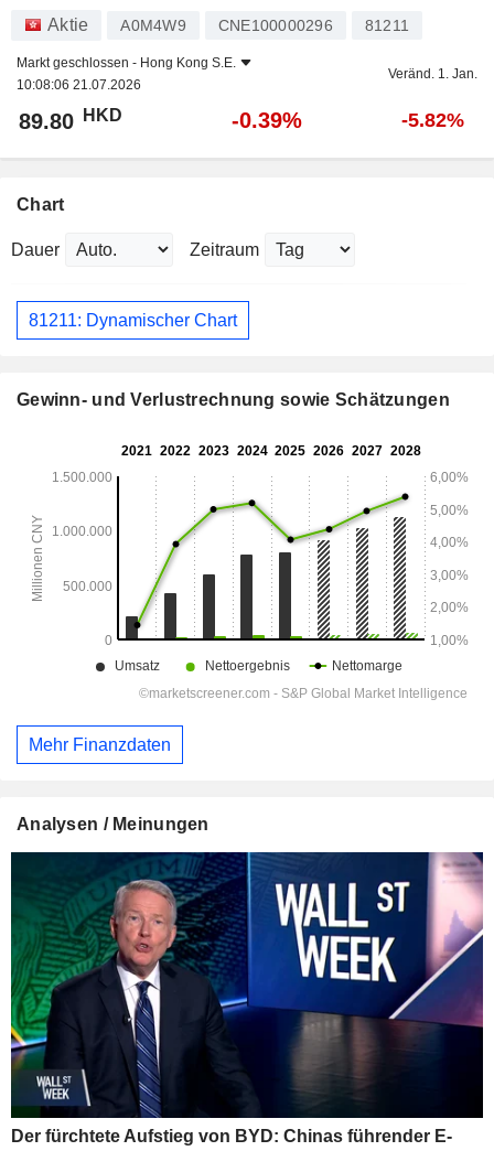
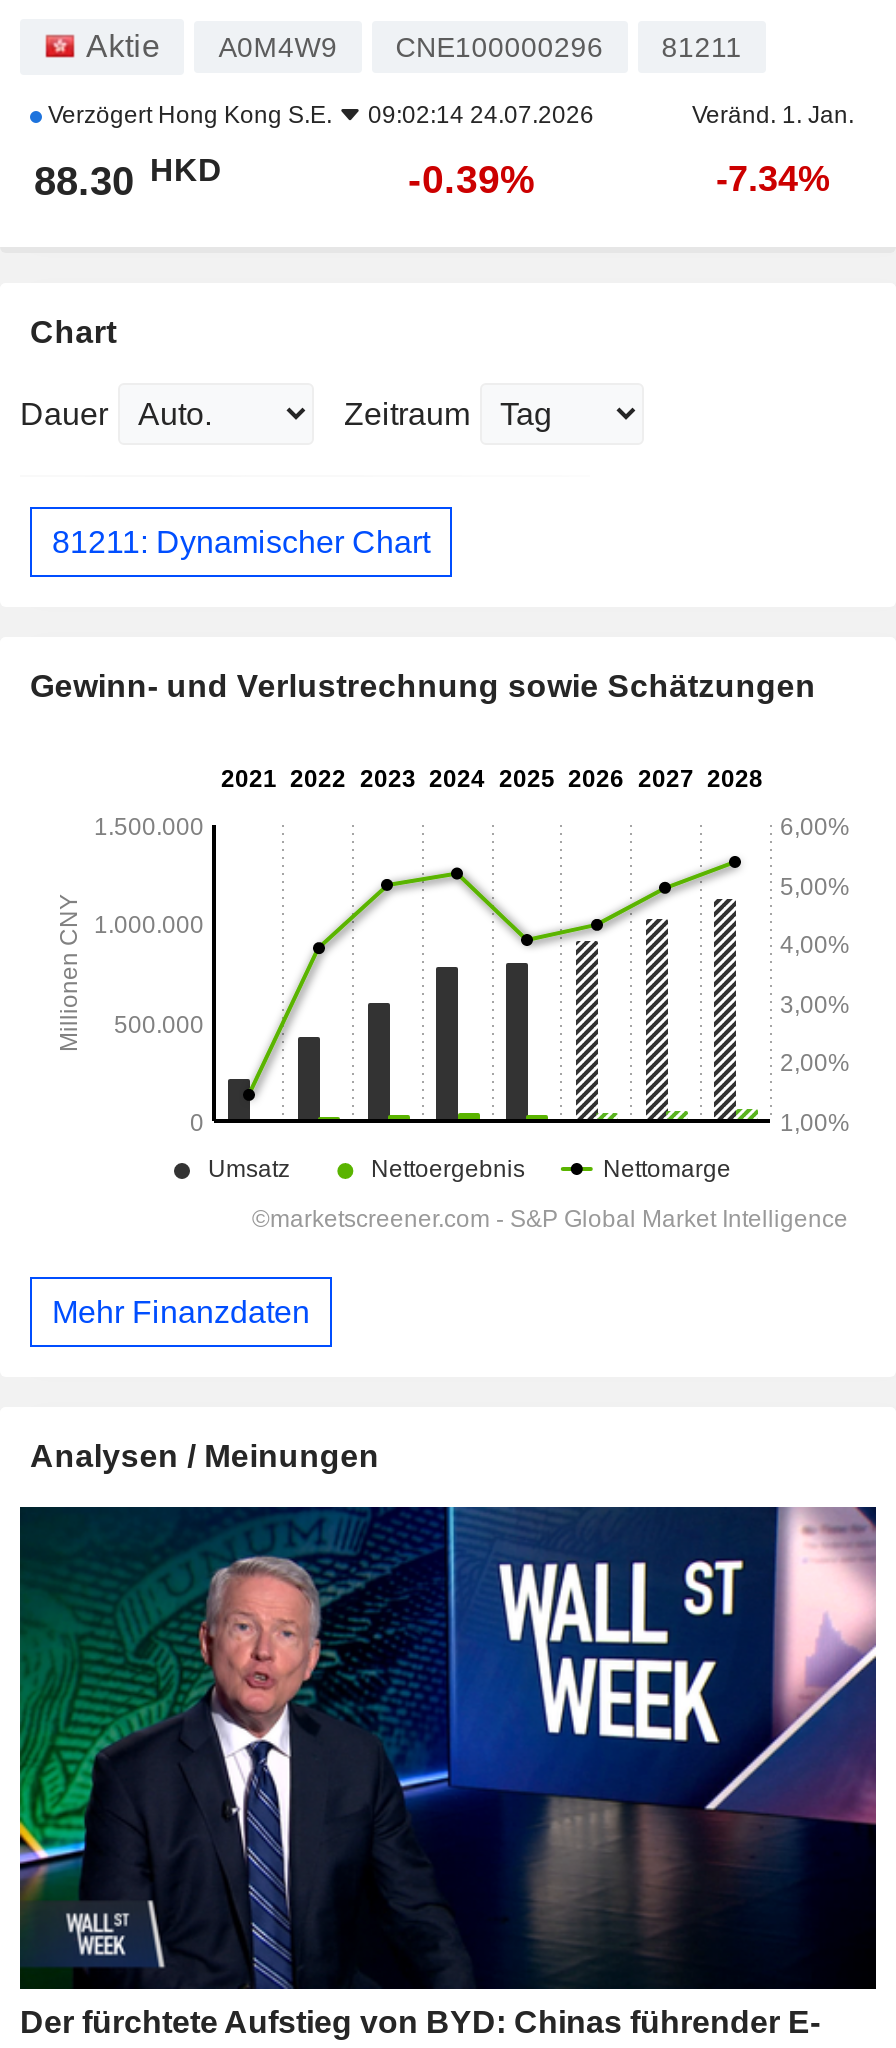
[17,55,236,93] Markt geschlossen - Hong Kong S.E. | 10:08:06 21.07.2026 -> [42,101,594,129] Verzögert Hong Kong S.E. | 09:02:14 24.07.2026
[19,105,122,133] 89.80 HKD -> [34,152,222,203] 88.30 HKD
[401,109,464,131] -5.82% -> [716,159,830,199] -7.34%

